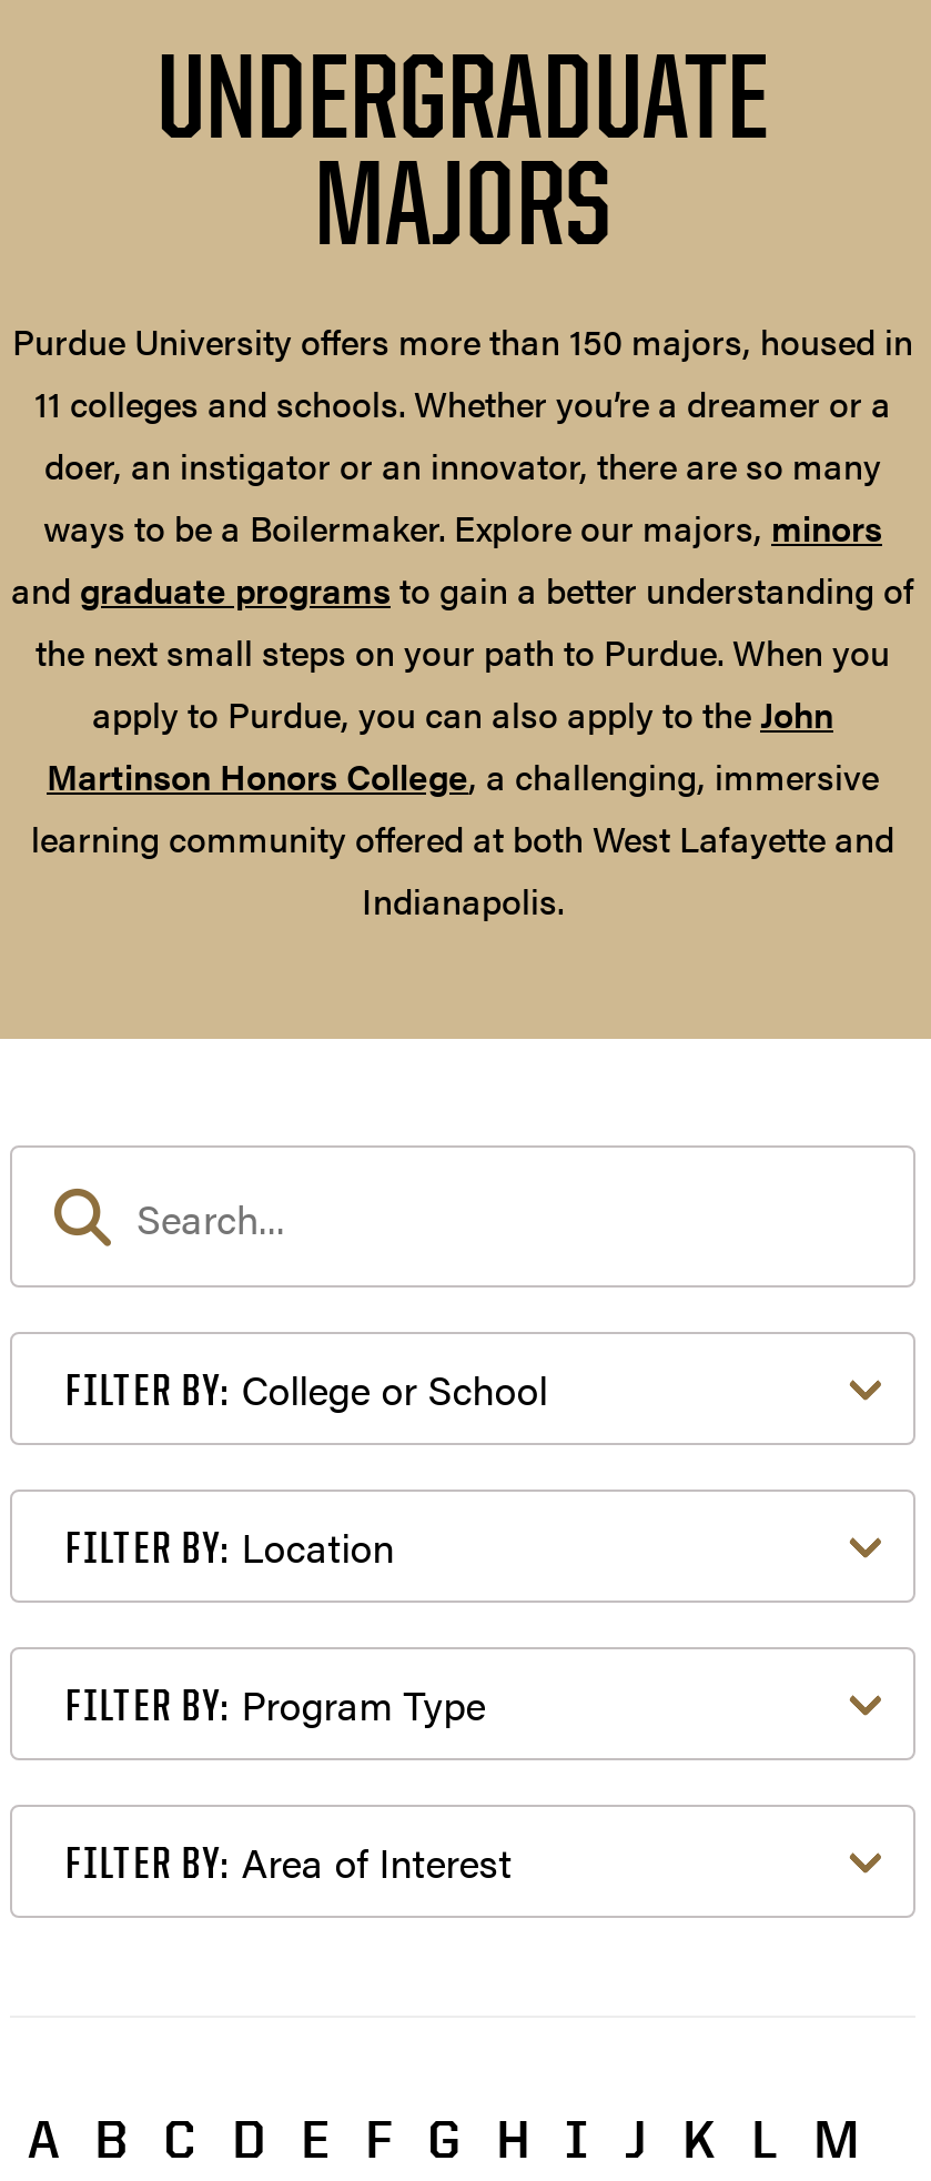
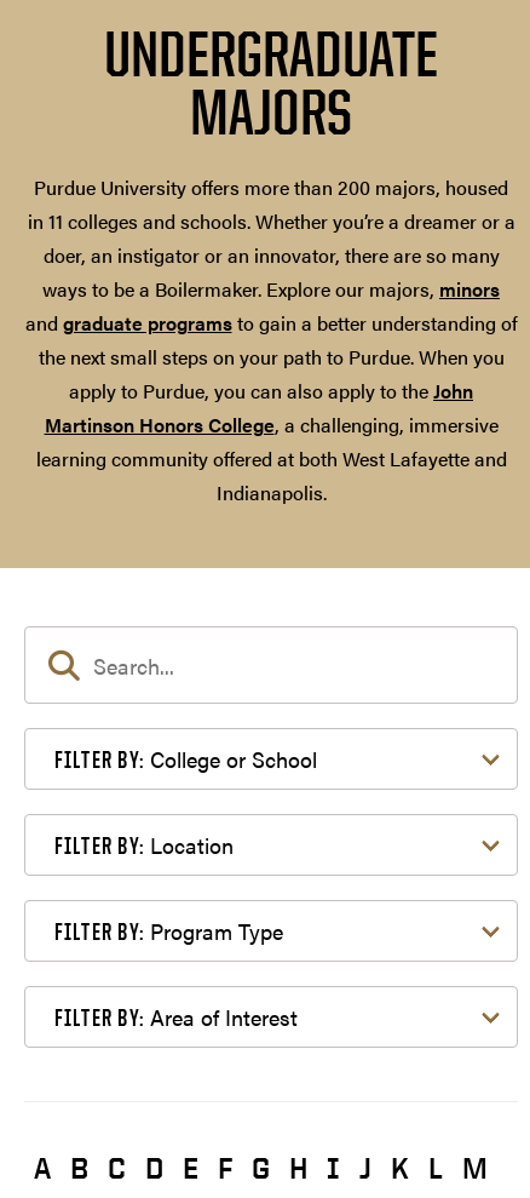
[12,316,913,429] Purdue University offers more than 150 majors, housed in | 11 colleges and schools. Whether you’re a dreamer or a -> [27,173,515,235] Purdue University offers more than 200 majors, housed | in 11 colleges and schools. Whether you’re a dreamer or a

